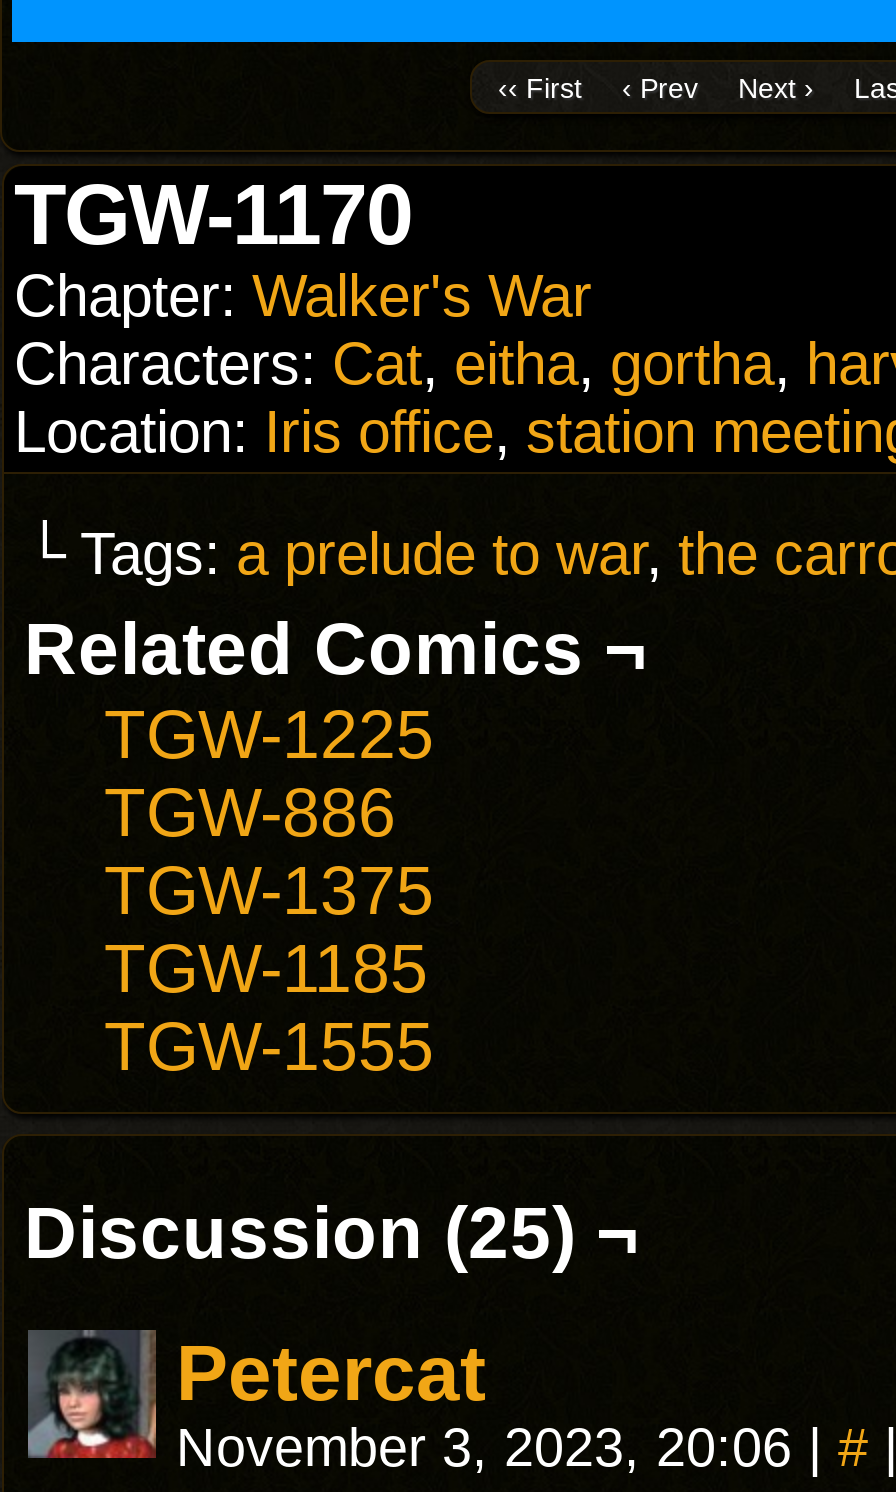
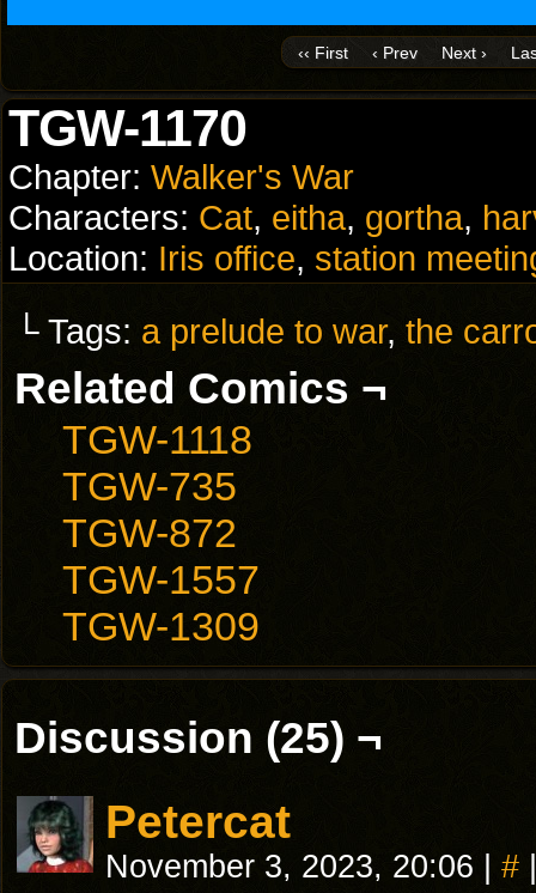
[104,696,434,1084] TGW-1225 | TGW-886 | TGW-1375 | TGW-1185 | TGW-1555 -> [62,417,260,649] TGW-1118 | TGW-735 | TGW-872 | TGW-1557 | TGW-1309

